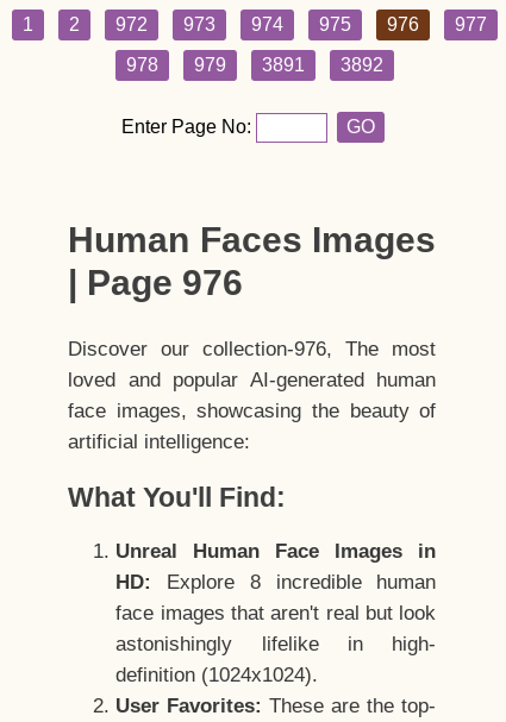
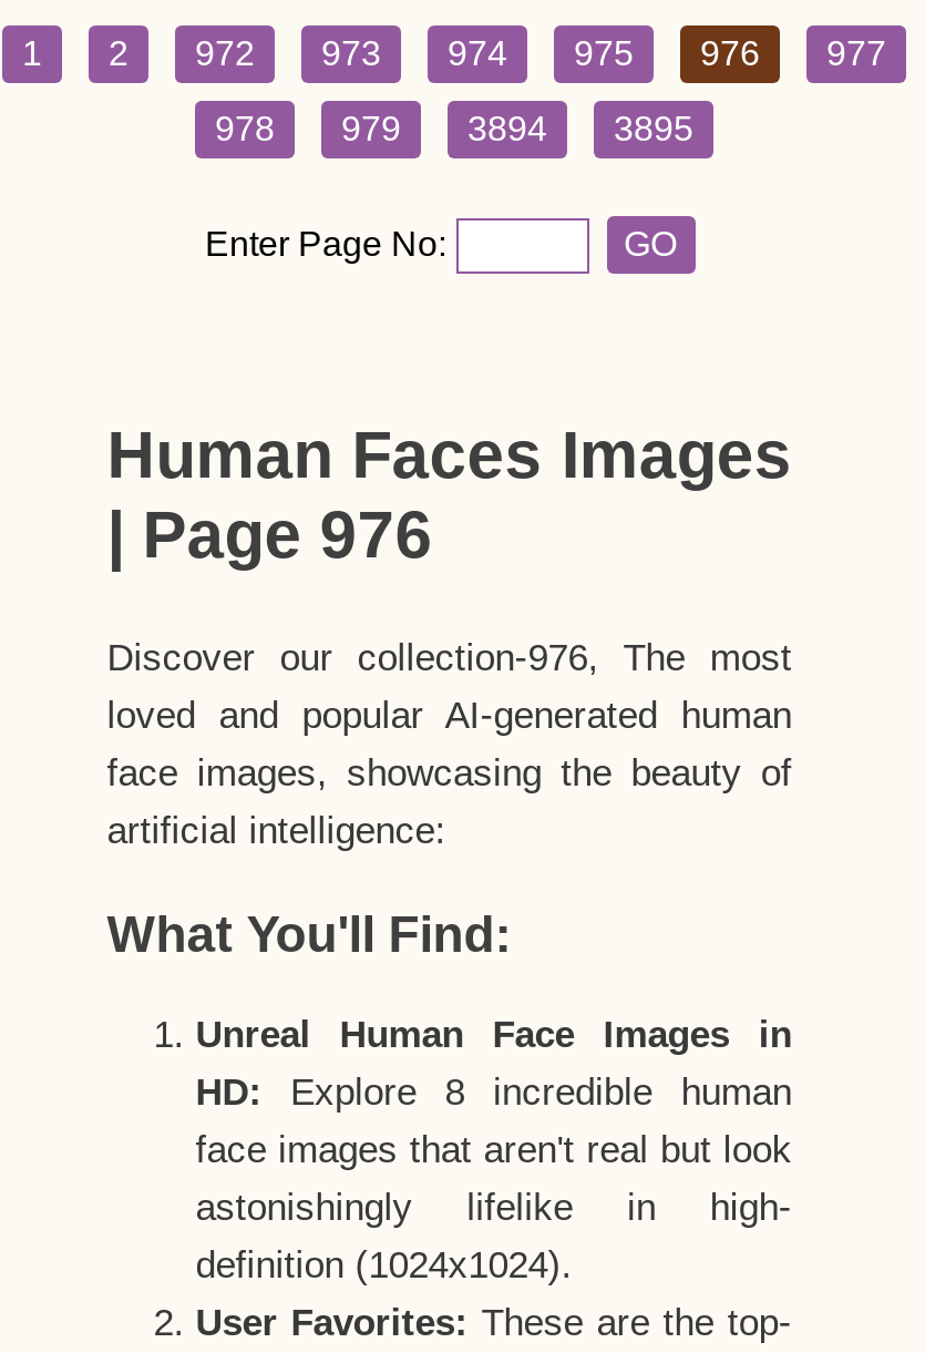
[262,55,305,75] 3891 -> [467,110,547,148] 3894
[341,55,383,75] 3892 -> [614,110,693,148] 3895

